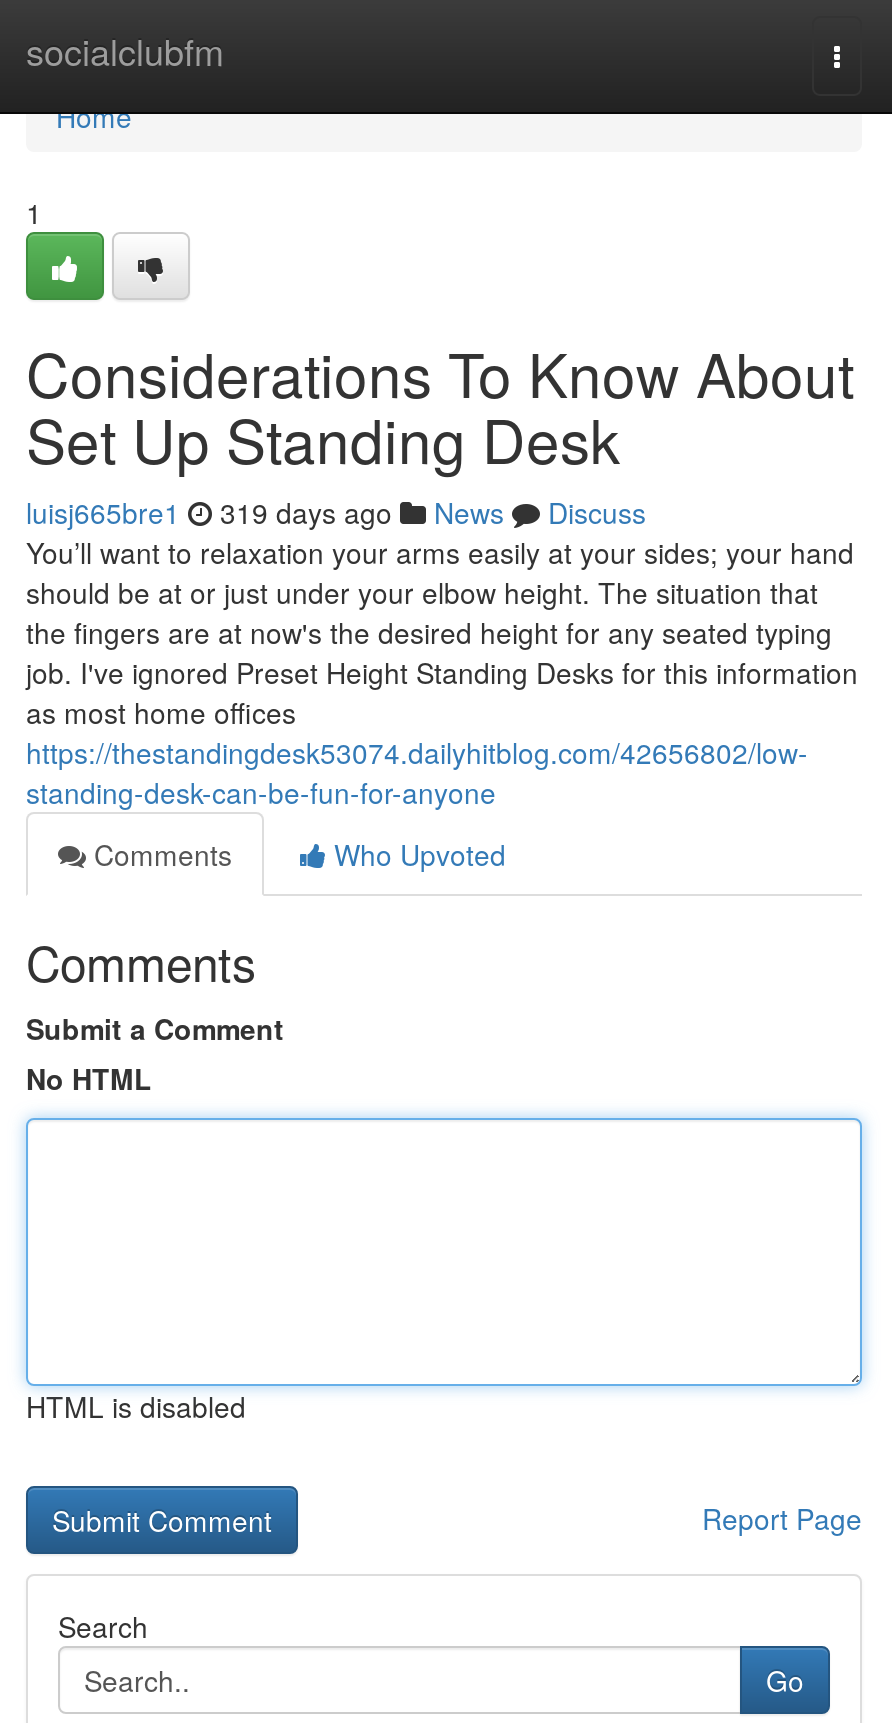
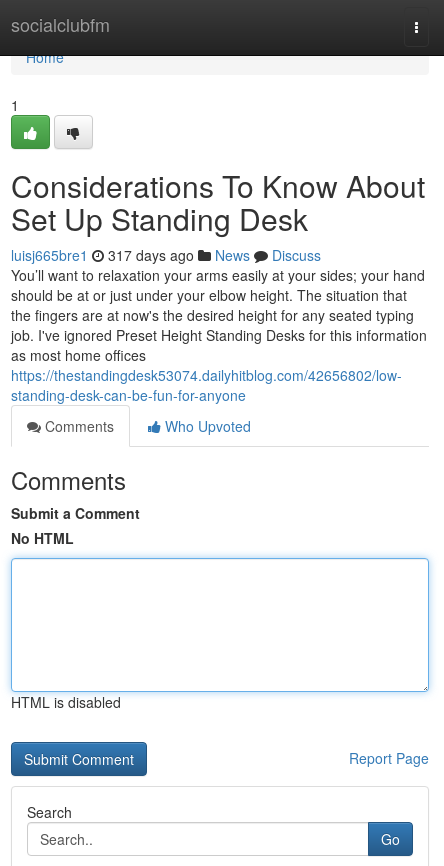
[26,492,646,532] luisj665bre1 319 days ago News Discuss -> [11,245,321,265] luisj665bre1 317 days ago News Discuss

